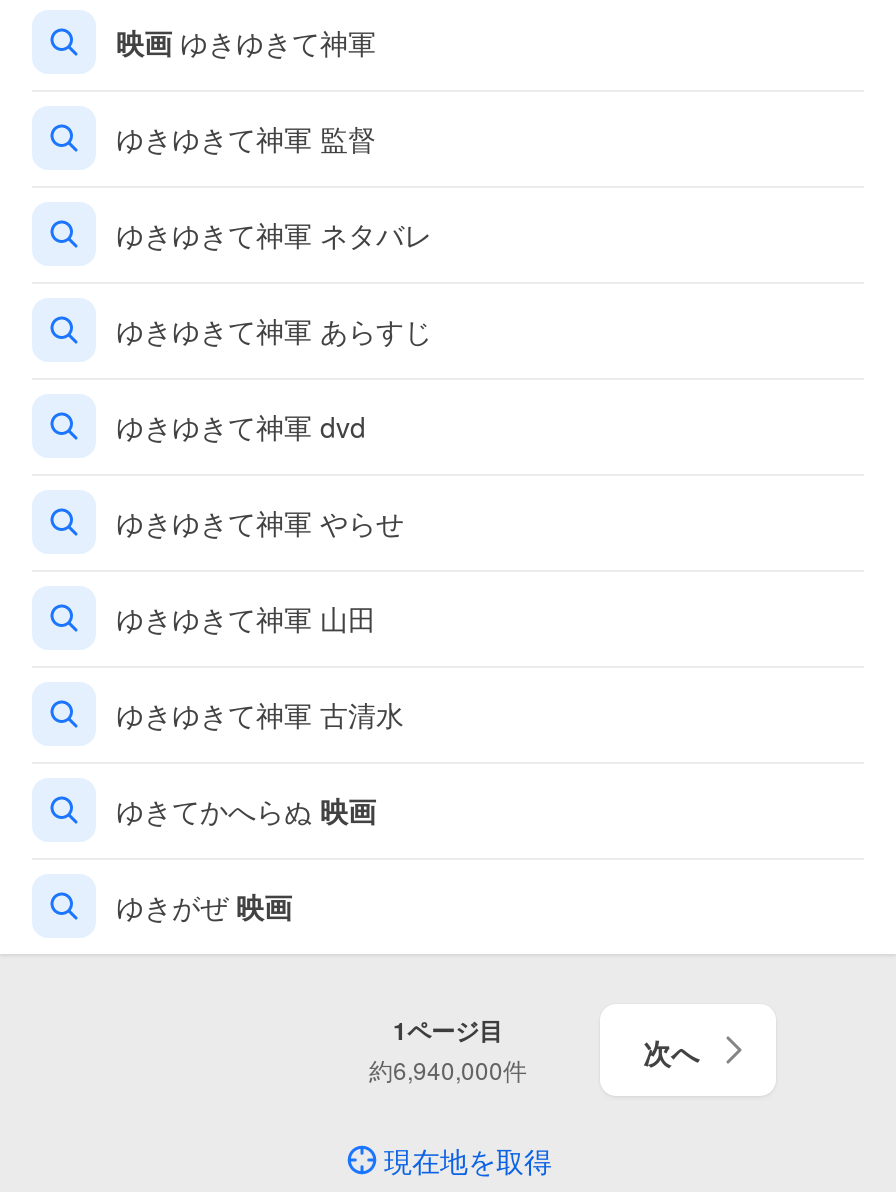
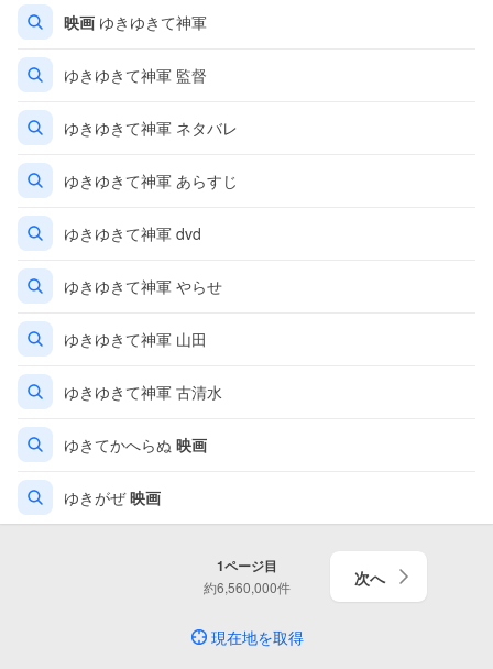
[369,1052,527,1086] 約6,940,000件 -> [203,578,290,596] 約6,560,000件

